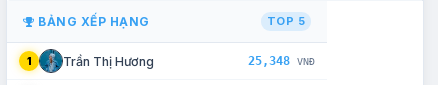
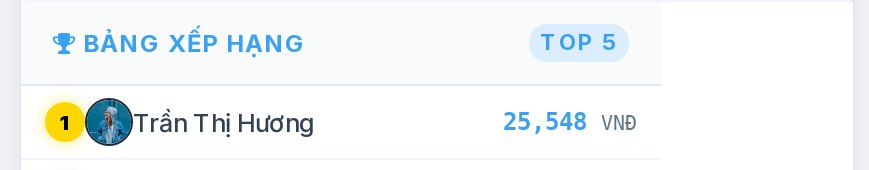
[248,53,315,67] 25,348 VNĐ -> [503,107,637,135] 25,548 VNĐ

